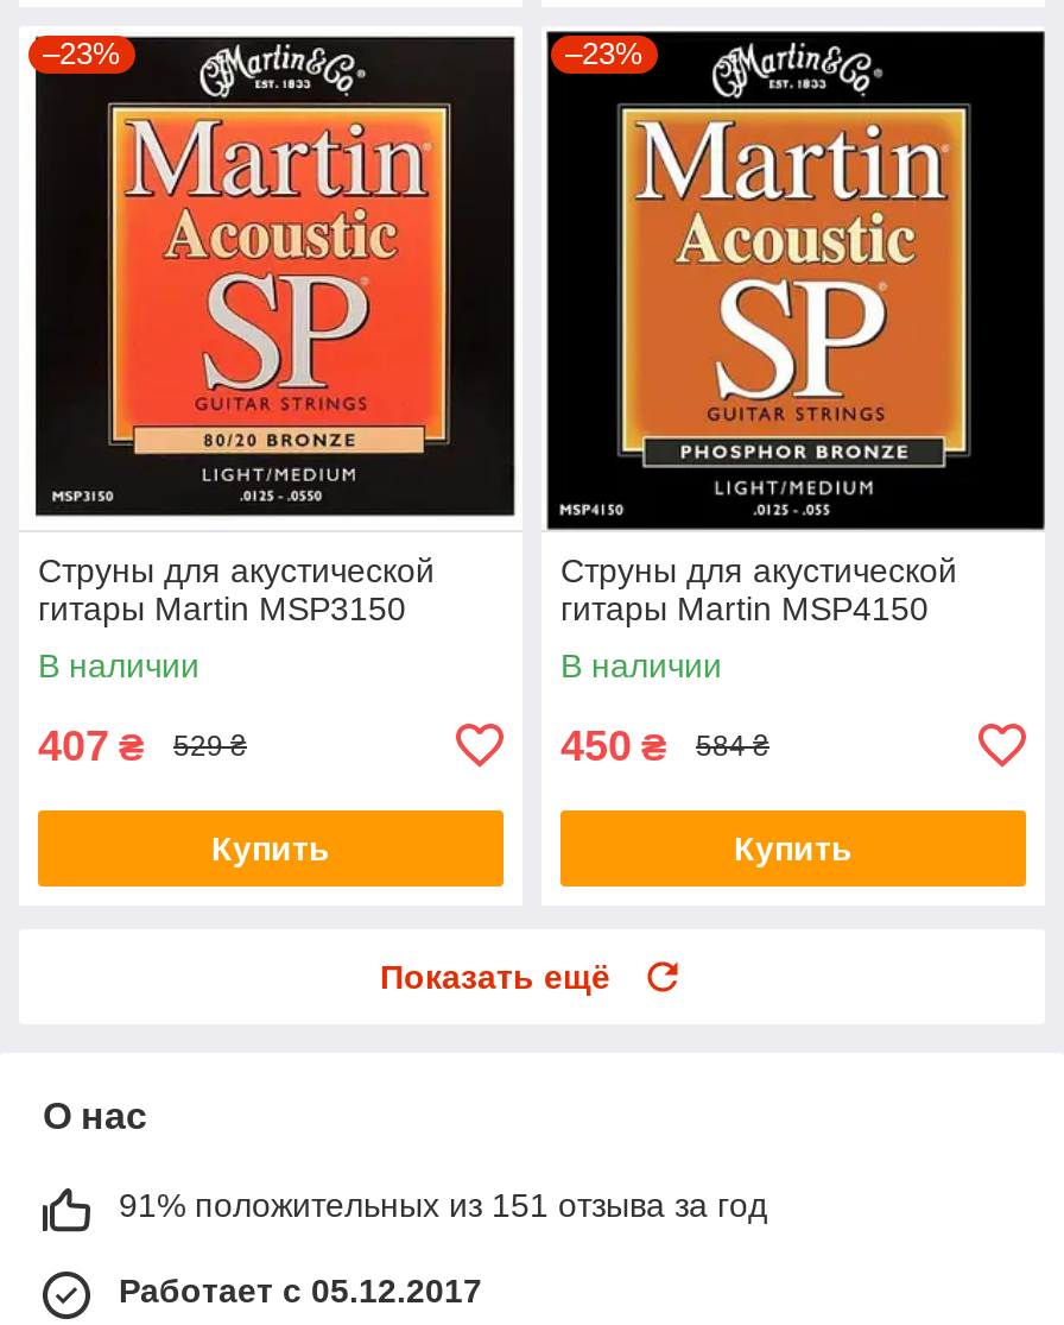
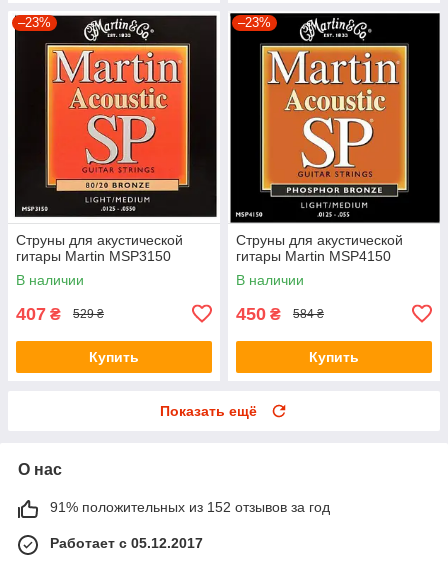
[119,1185,767,1224] 91% положительных из 151 отзыва за год -> [50,499,330,515] 91% положительных из 152 отзывов за год

